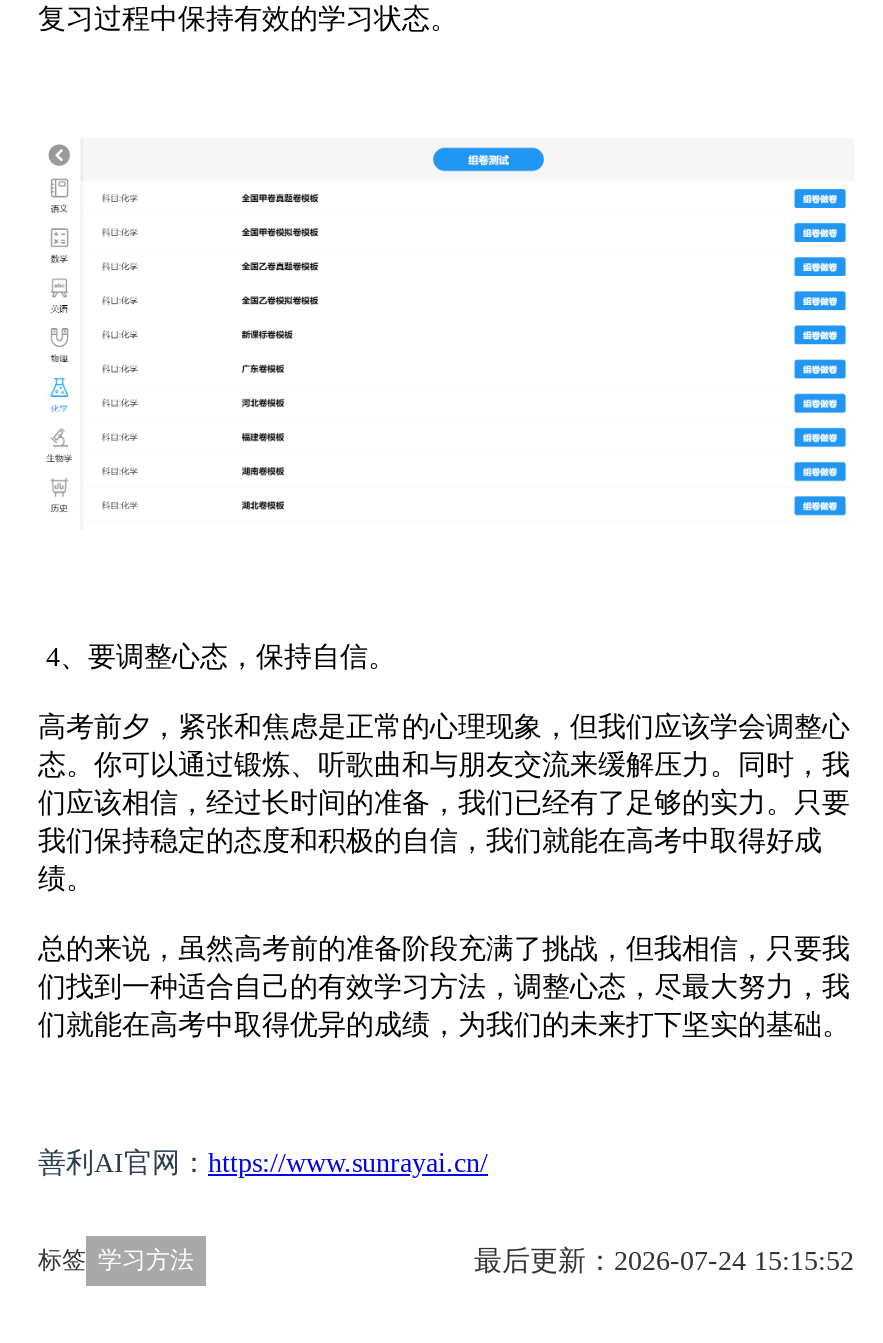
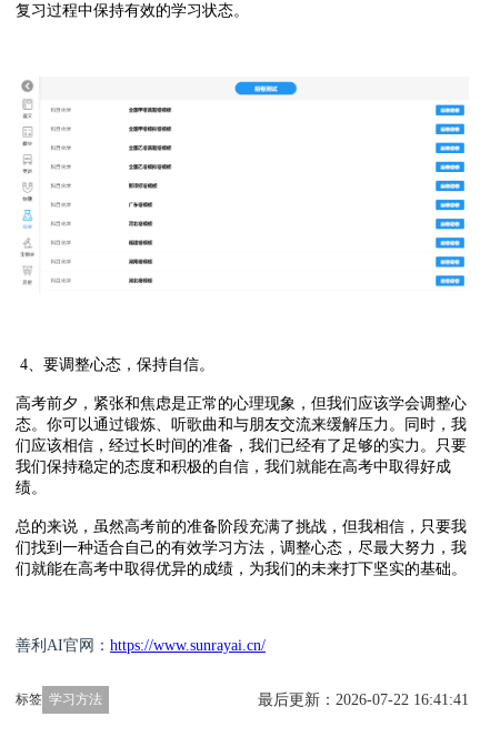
[474,1245,854,1275] 最后更新：2026-07-24 15:15:52 -> [258,691,469,708] 最后更新：2026-07-22 16:41:41

